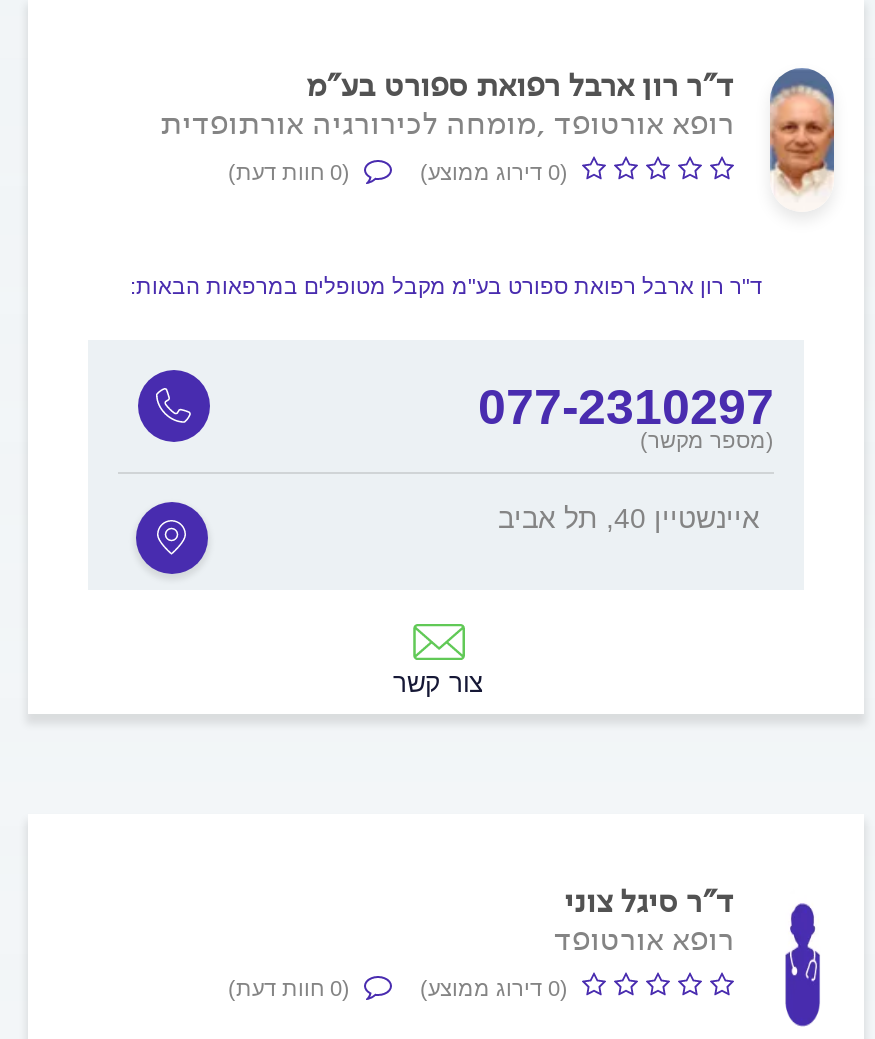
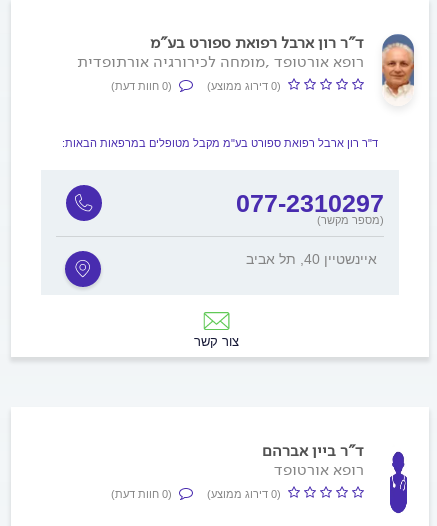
[564,880,734,922] ד"ר סיגל צוני -> [262,440,364,461] ד"ר ביין אברהם

